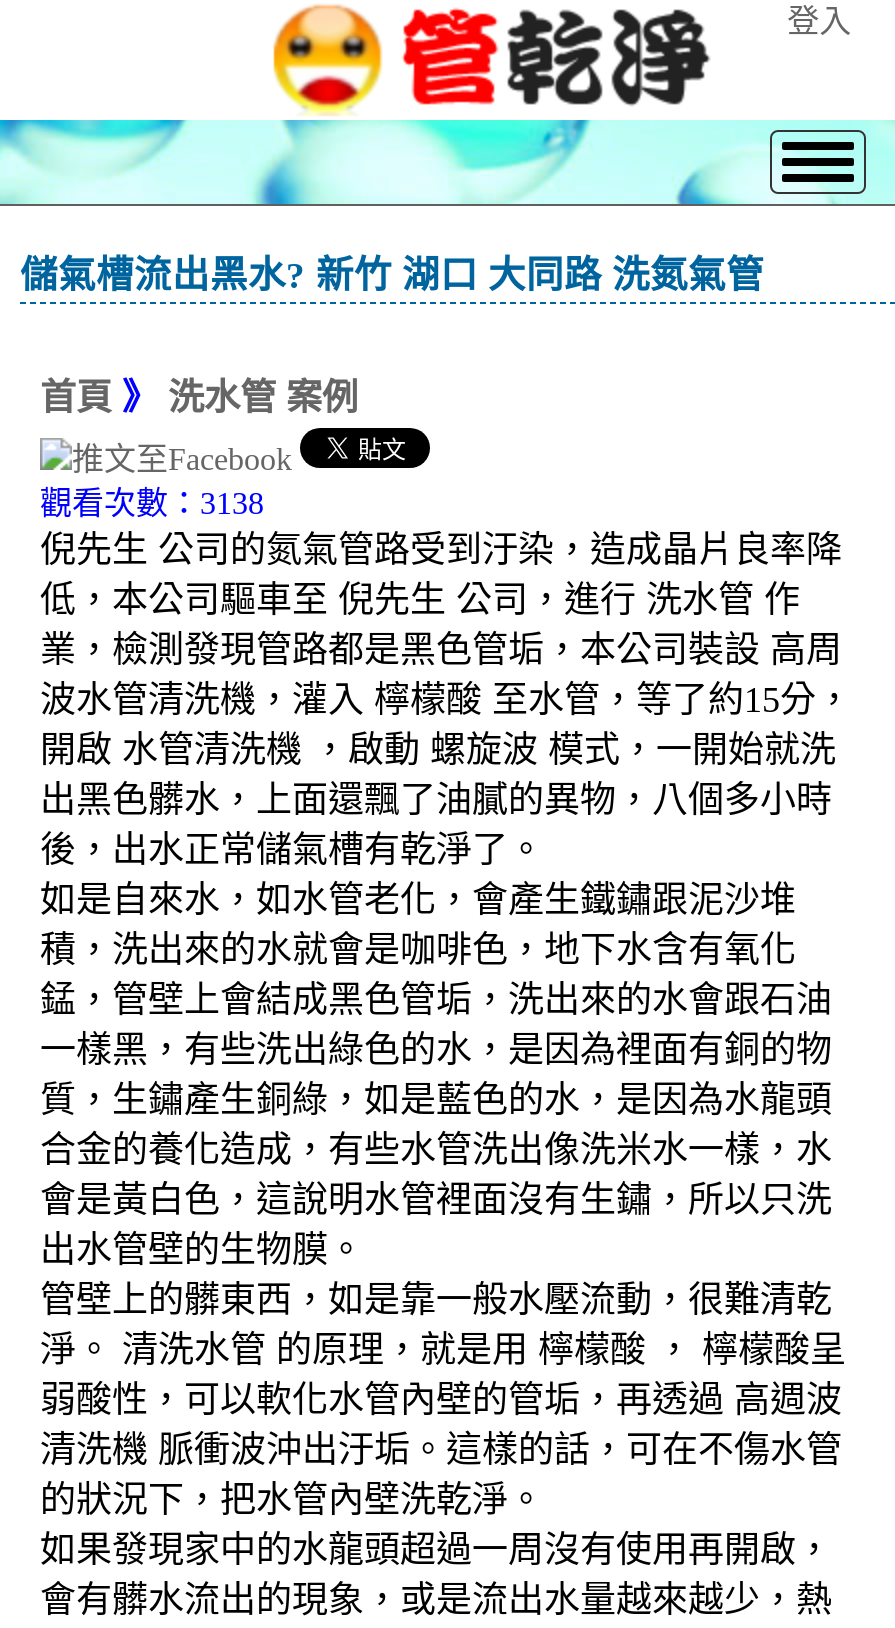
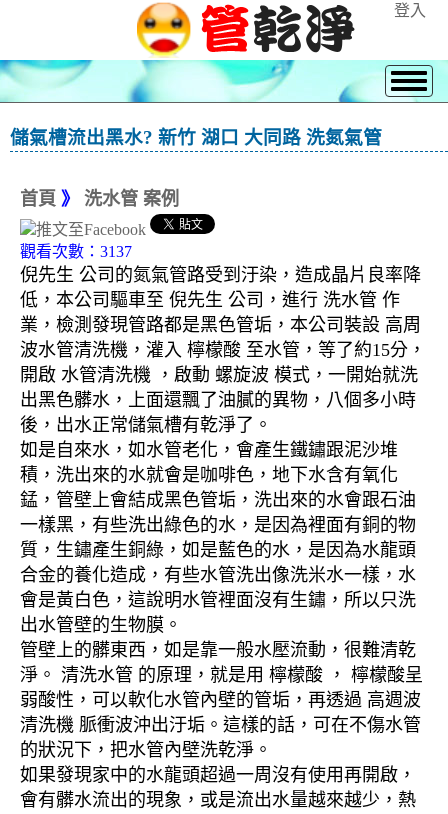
[0,487,264,521] 觀看次數：3138 -> [0,243,132,260] 觀看次數：3137

